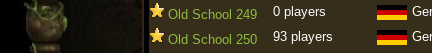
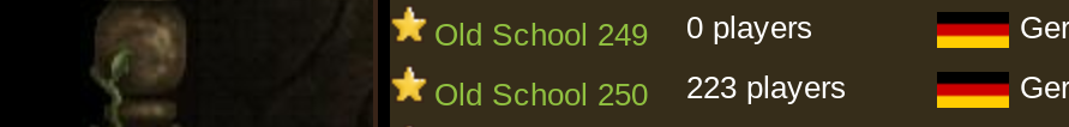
[167,29,332,47] Old School 250 93 players -> [434,69,847,113] Old School 250 223 players

